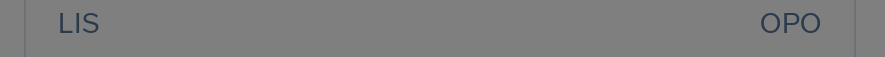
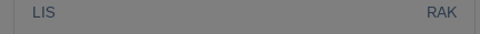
[760,6,822,40] OPO -> [427,3,457,22] RAK

